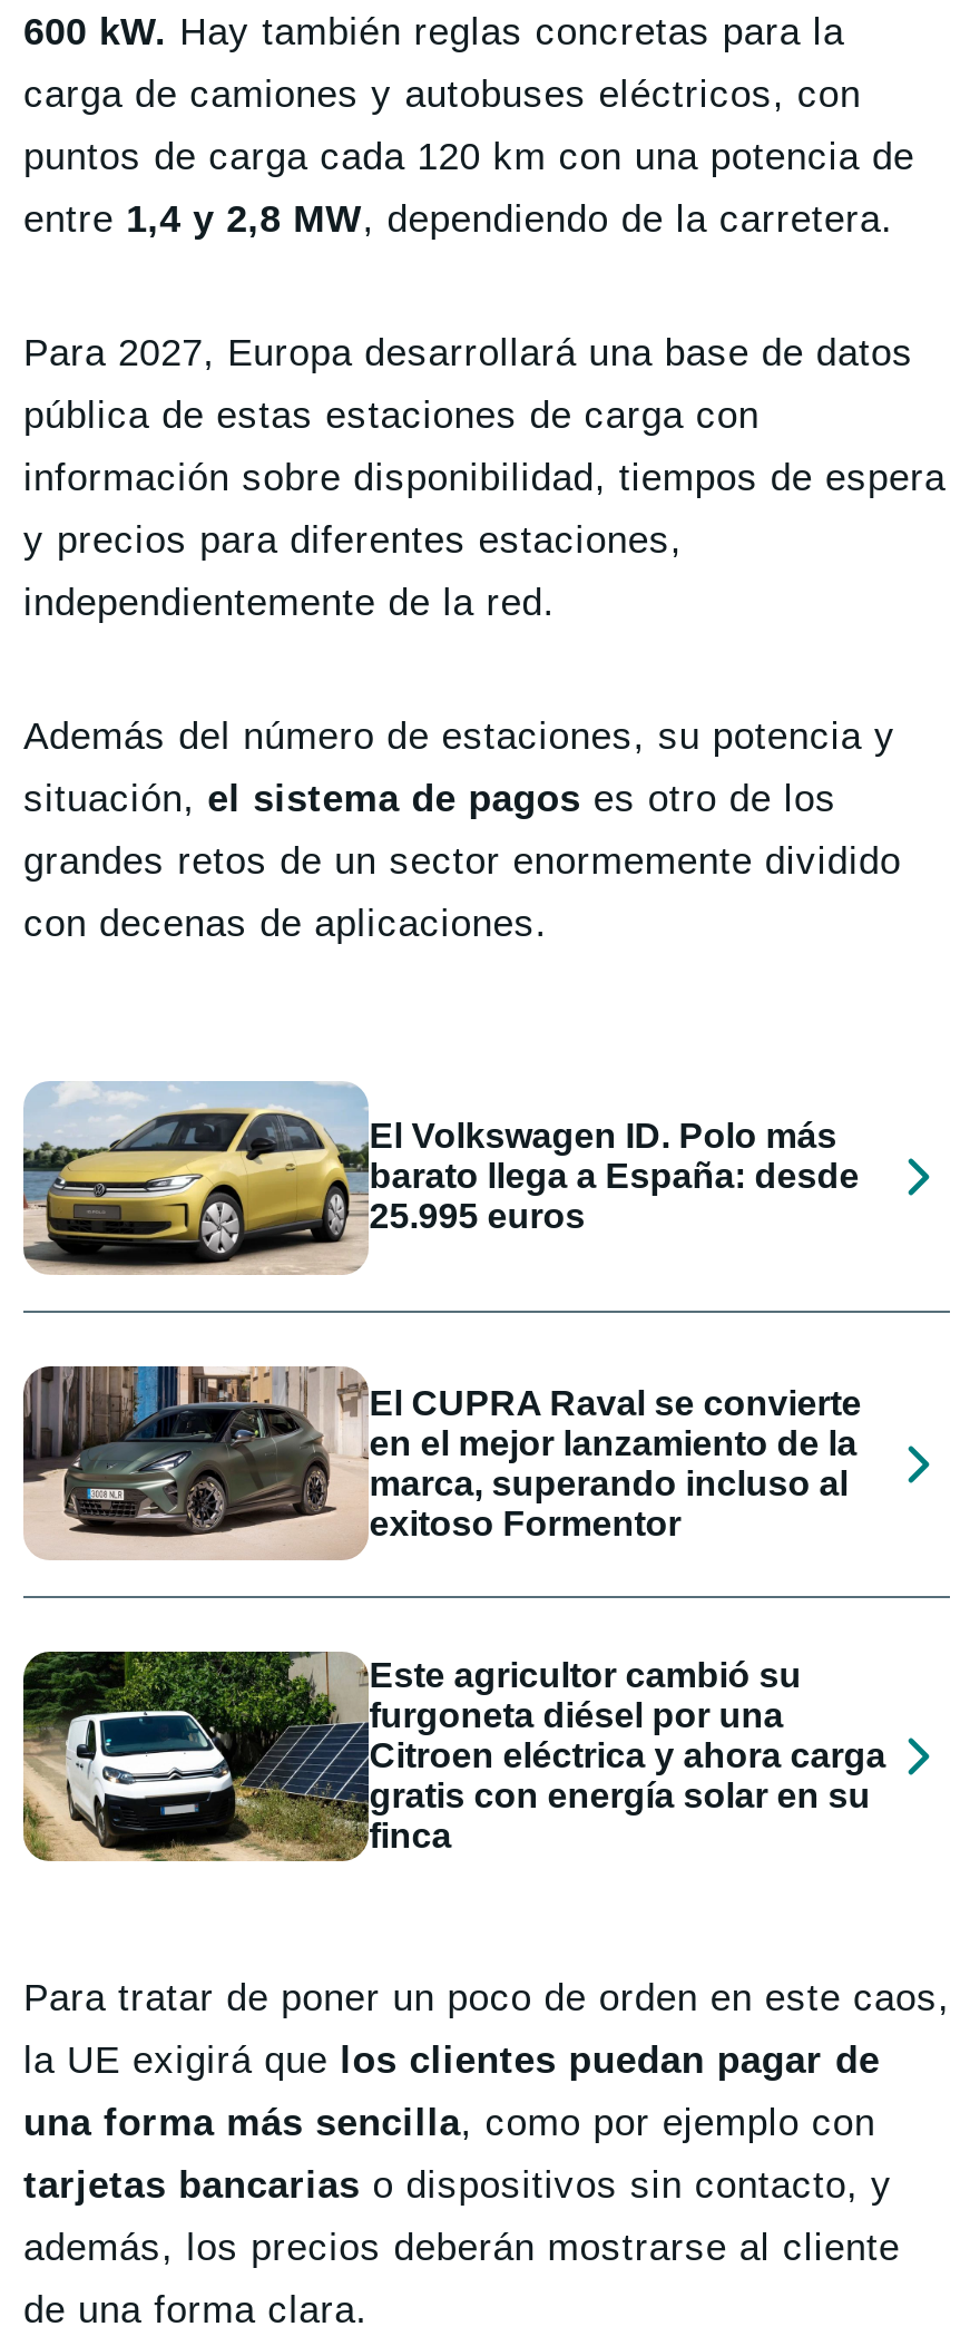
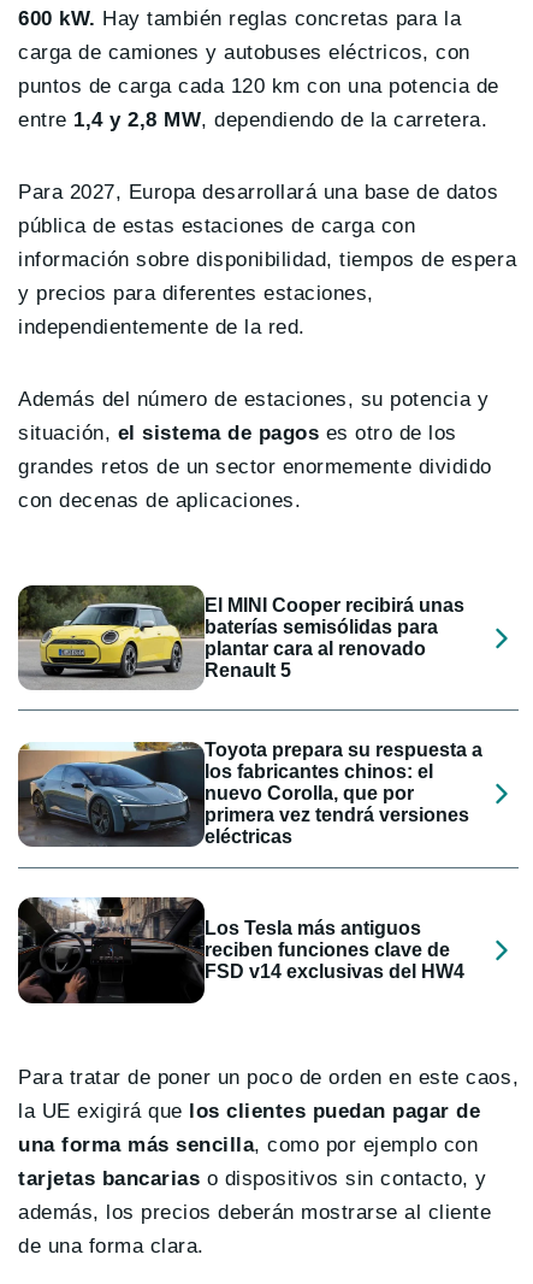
[23,1080,859,1274] [image] | El Volkswagen ID. Polo más | barato llega a España: desde | 25.995 euros -> [17,584,465,689] [image] | El MINI Cooper recibirá unas | baterías semisólidas para | plantar cara al renovado | Renault 5
[21,1363,861,1564] [image] | El CUPRA Raval se convierte | en el mejor lanzamiento de la | marca, superando incluso al | exitoso Formentor -> [17,740,483,848] [image] | Toyota prepara su respuesta a | los fabricantes chinos: el | nuevo Corolla, que por | primera vez tendrá versiones | eléctricas
[21,1648,886,1862] [image] | Este agricultor cambió su | furgoneta diésel por una | Citroen eléctrica y ahora carga | gratis con energía solar en su | finca -> [17,894,465,1005] [image] | Los Tesla más antiguos | reciben funciones clave de | FSD v14 exclusivas del HW4

